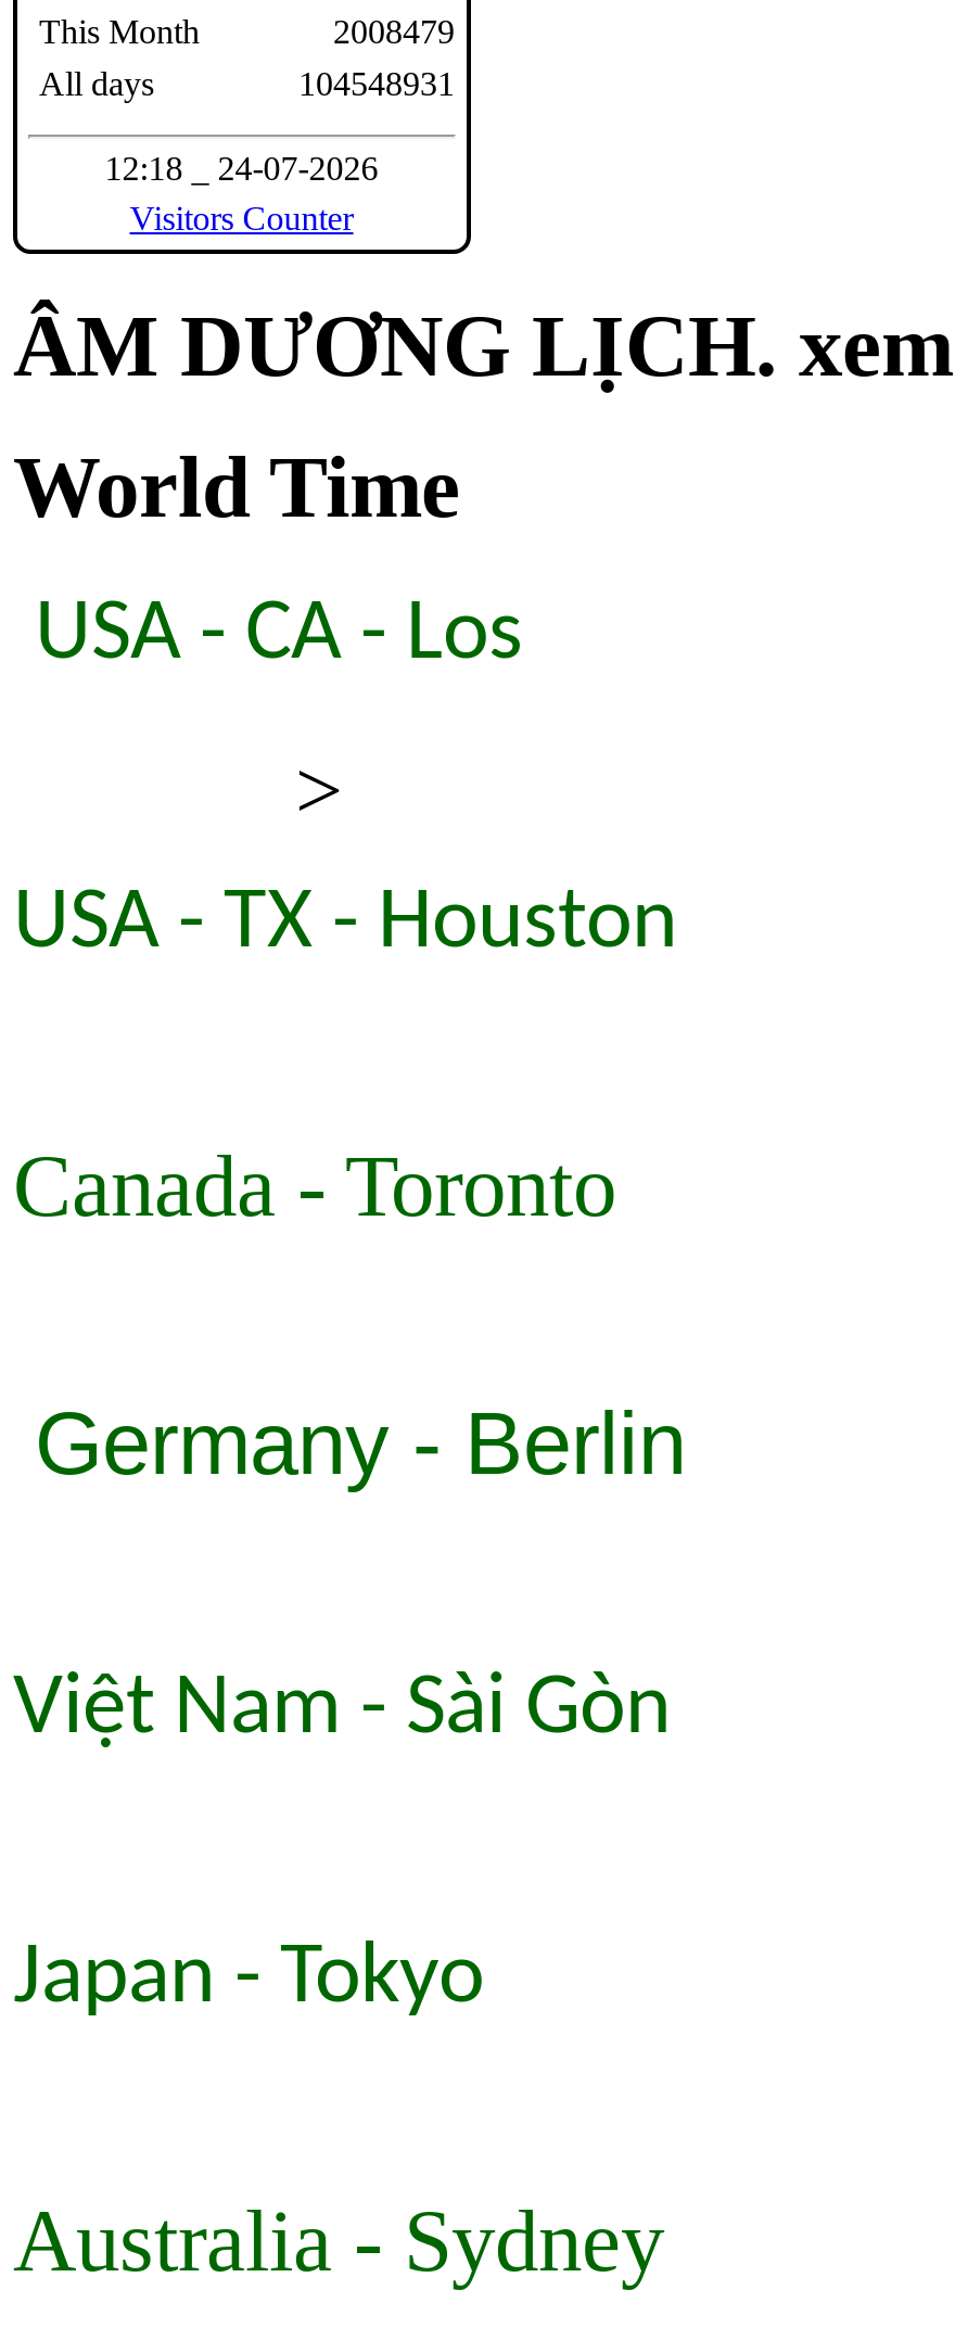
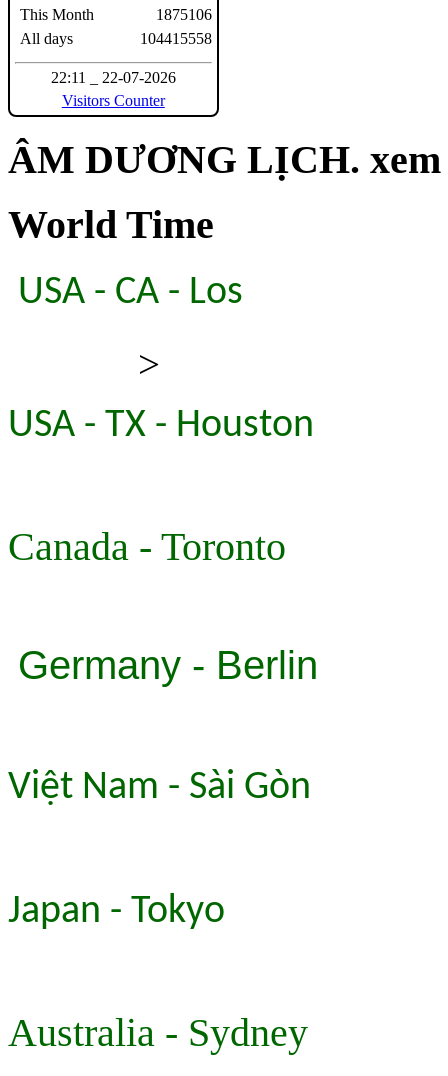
[333,13,455,50] 2008479 -> [155,6,211,23] 1875106
[298,65,455,102] 104548931 -> [139,30,211,47] 104415558
[105,150,378,186] 12:18 _ 24-07-2026 -> [51,69,176,86] 22:11 _ 22-07-2026

